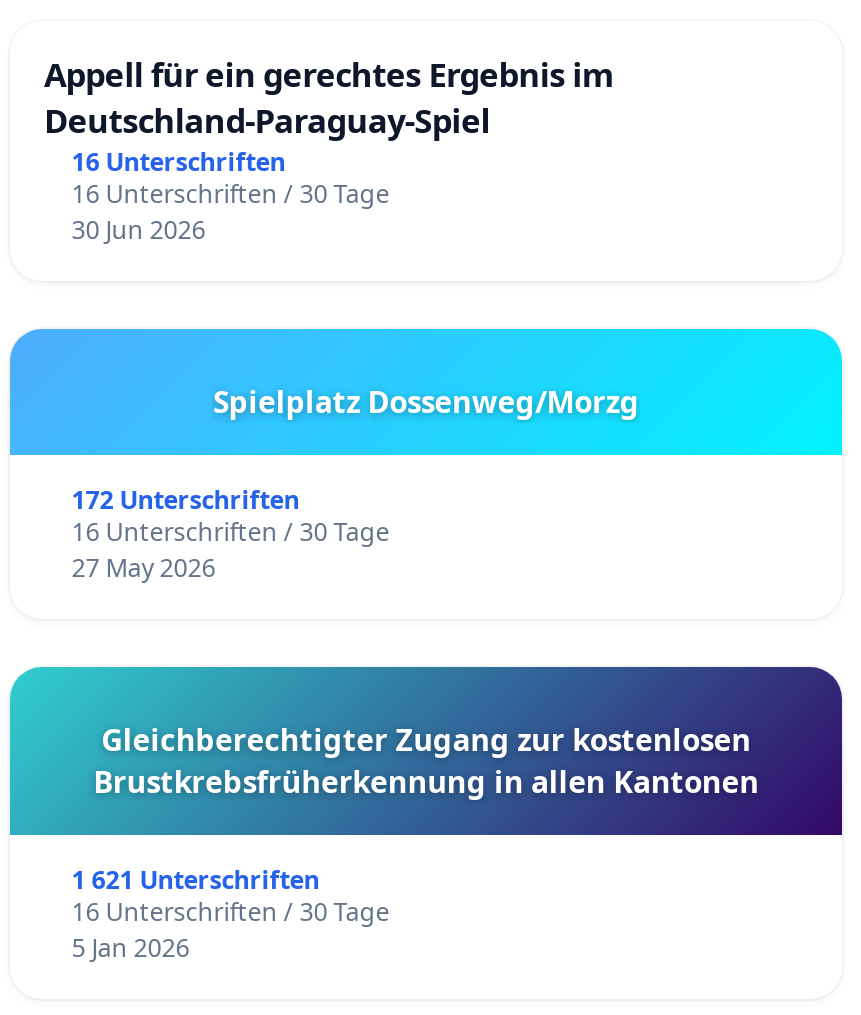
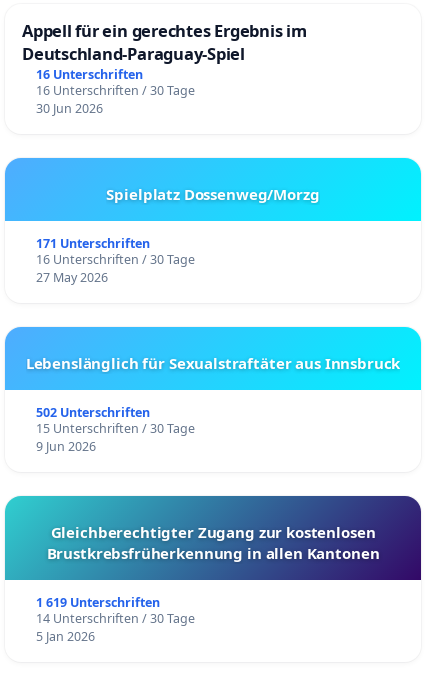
[72,482,300,516] 172 Unterschriften -> [36,235,150,252] 171 Unterschriften
none -> [26,353,400,455] Lebenslänglich für Sexualstraftäter aus Innsbruck | 502 Unterschriften | 15 Unterschriften / 30 Tage | 9 Jun 2026
[72,862,320,896] 1 621 Unterschriften -> [36,594,160,611] 1 619 Unterschriften
[72,894,390,928] 16 Unterschriften / 30 Tage -> [36,610,195,627] 14 Unterschriften / 30 Tage

